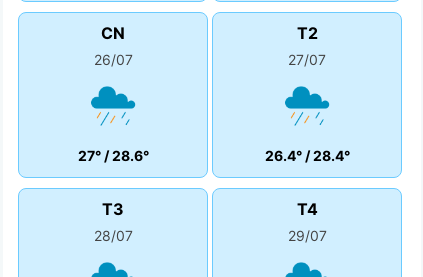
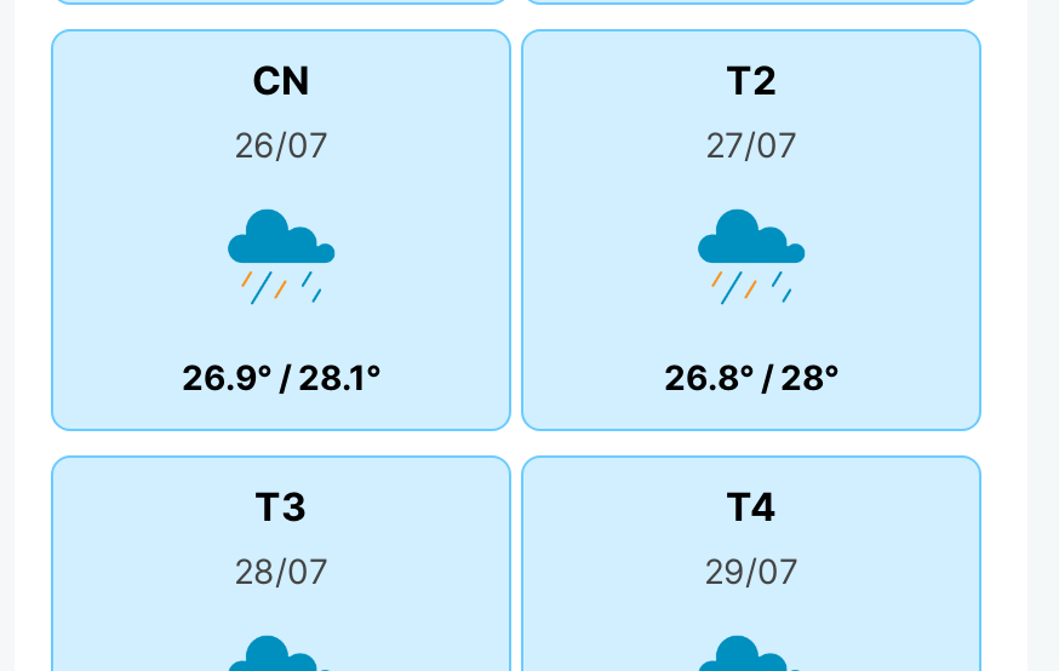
[77,147,148,164] 27° / 28.6° -> [182,355,380,396] 26.9° / 28.1°
[264,147,349,164] 26.4° / 28.4° -> [664,355,838,396] 26.8° / 28°

